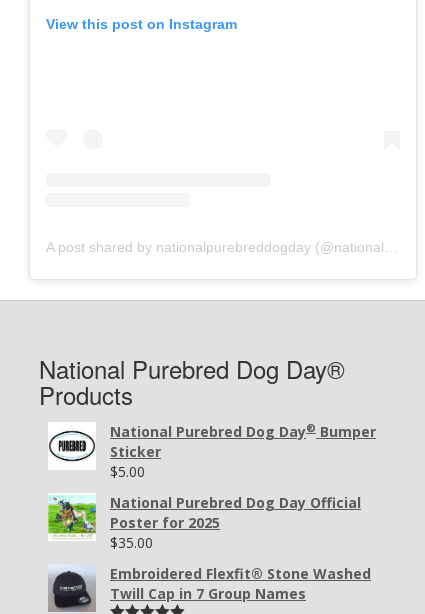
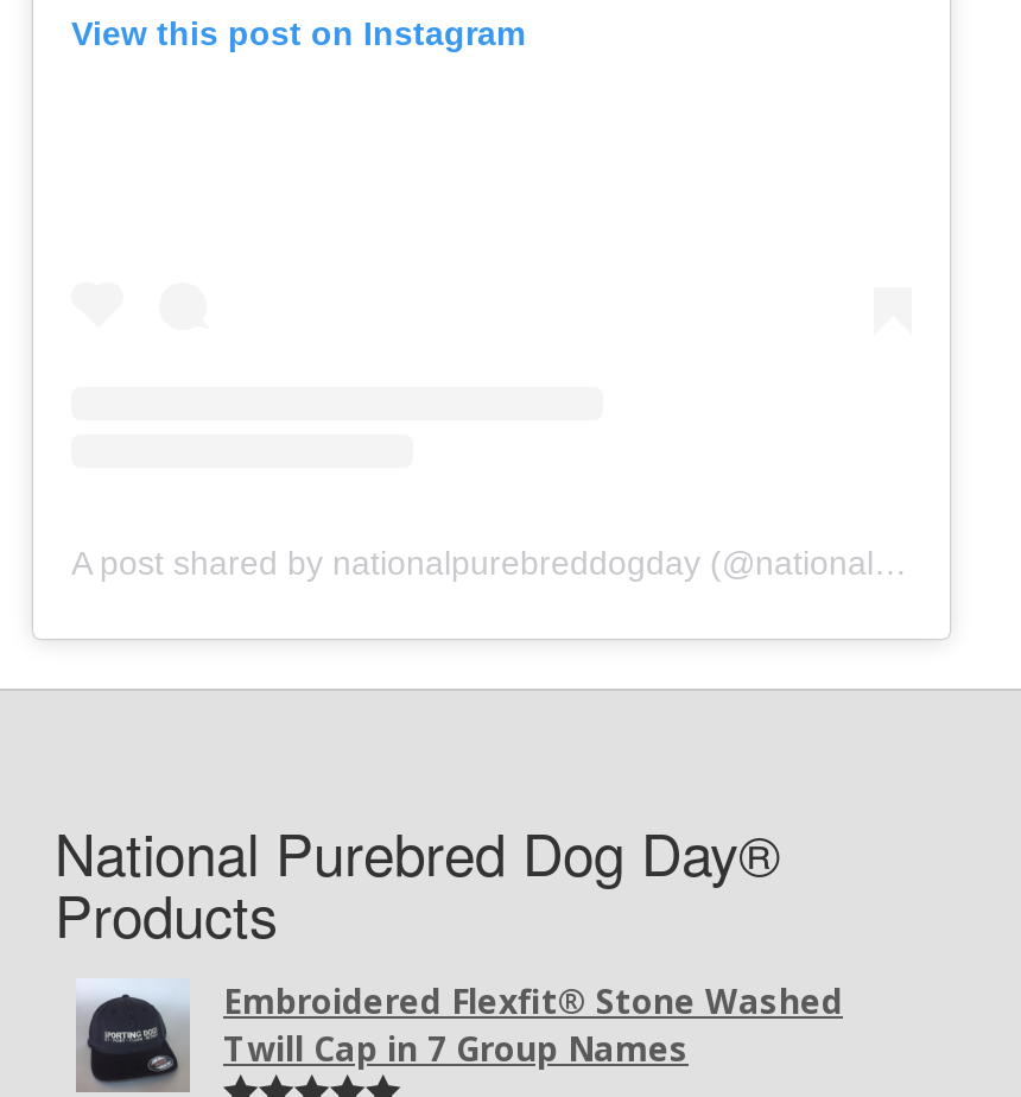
[49,421,376,552] [image] | National Purebred Dog Day® Bumper | Sticker | $5.00 | National Purebred Dog Day Official | Poster for 2025 | $35.00 -> none
[47,494,96,540] [image] -> none

